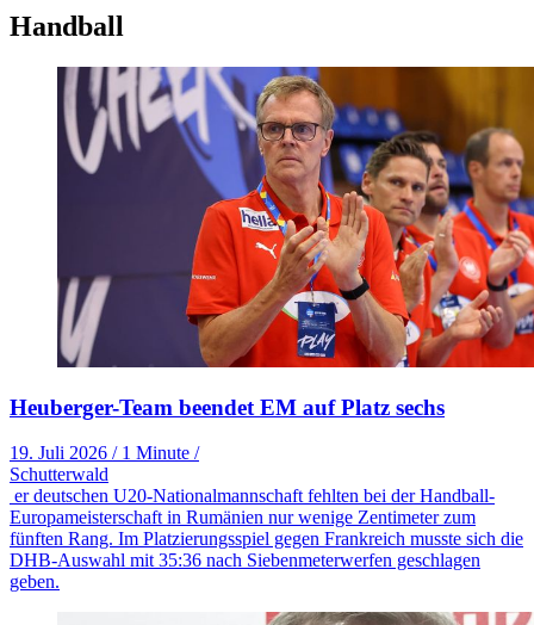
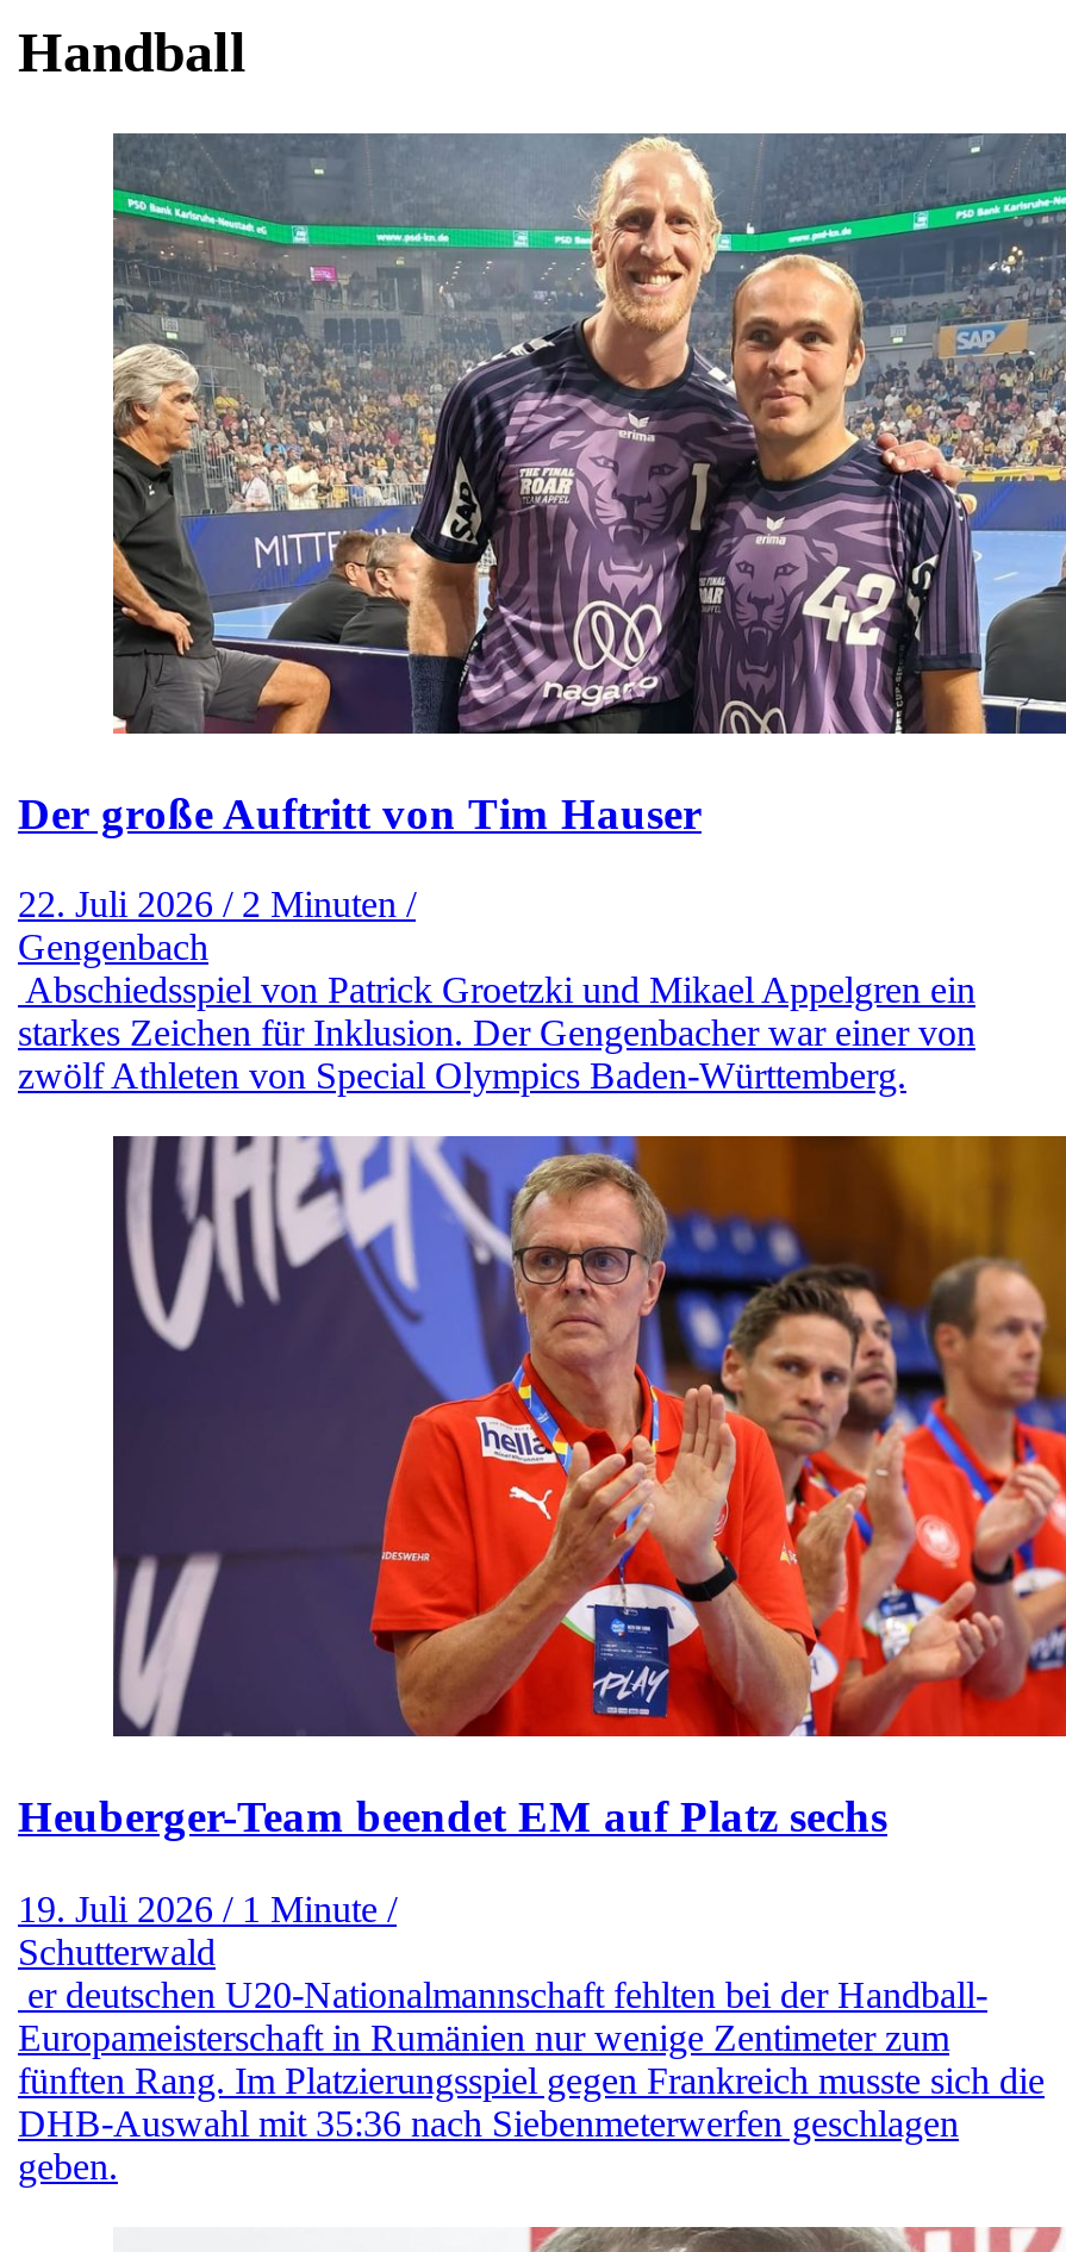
none -> [18,131,1059,1097] [image] | Der große Auftritt von Tim Hauser | 22. Juli 2026 / 2 Minuten / | Gengenbach | Abschiedsspiel von Patrick Groetzki und Mikael Appelgren ein | starkes Zeichen für Inklusion. Der Gengenbacher war einer von | zwölf Athleten von Special Olympics Baden-Württemberg.

